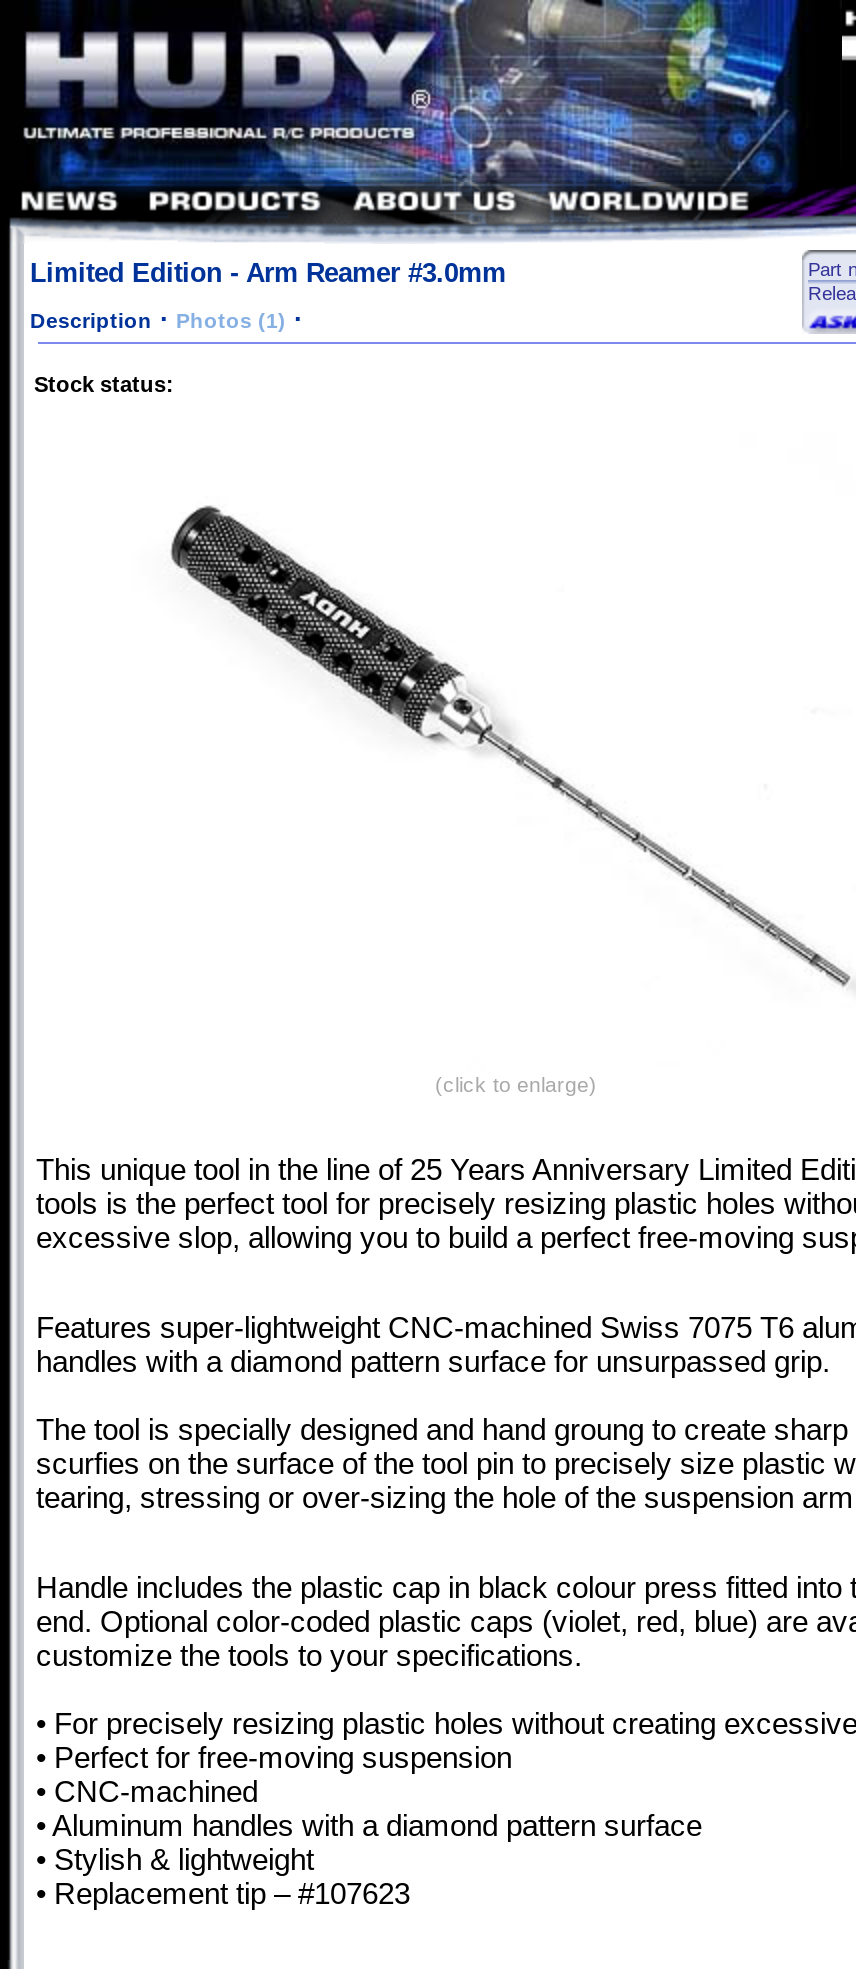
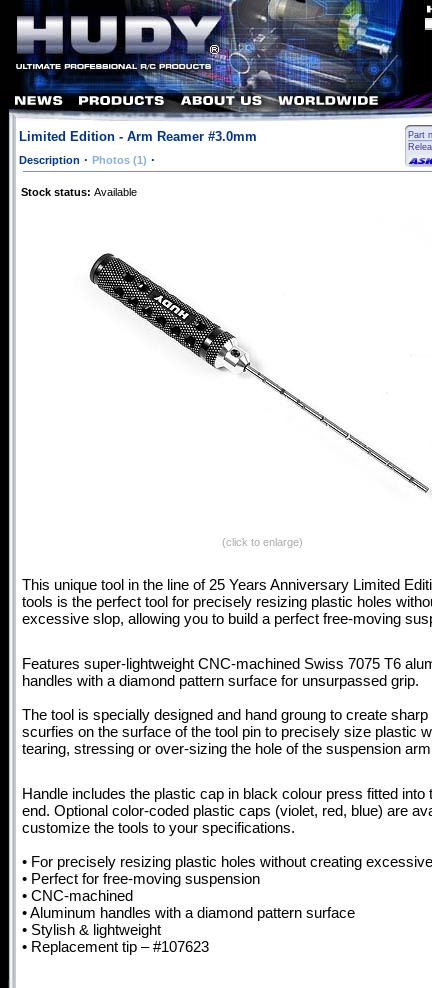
[34,372,174,396] Stock status: -> [21,186,137,198] Stock status: Available

